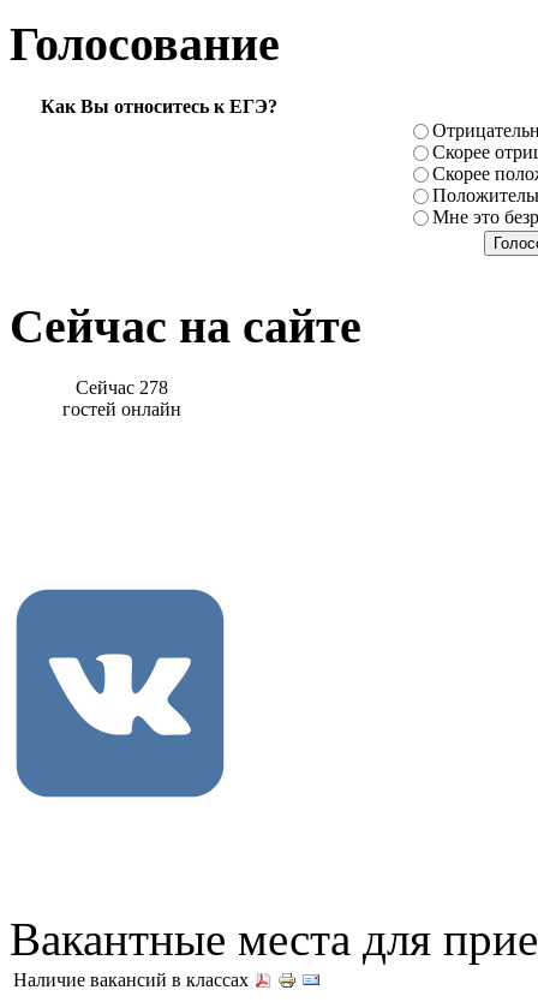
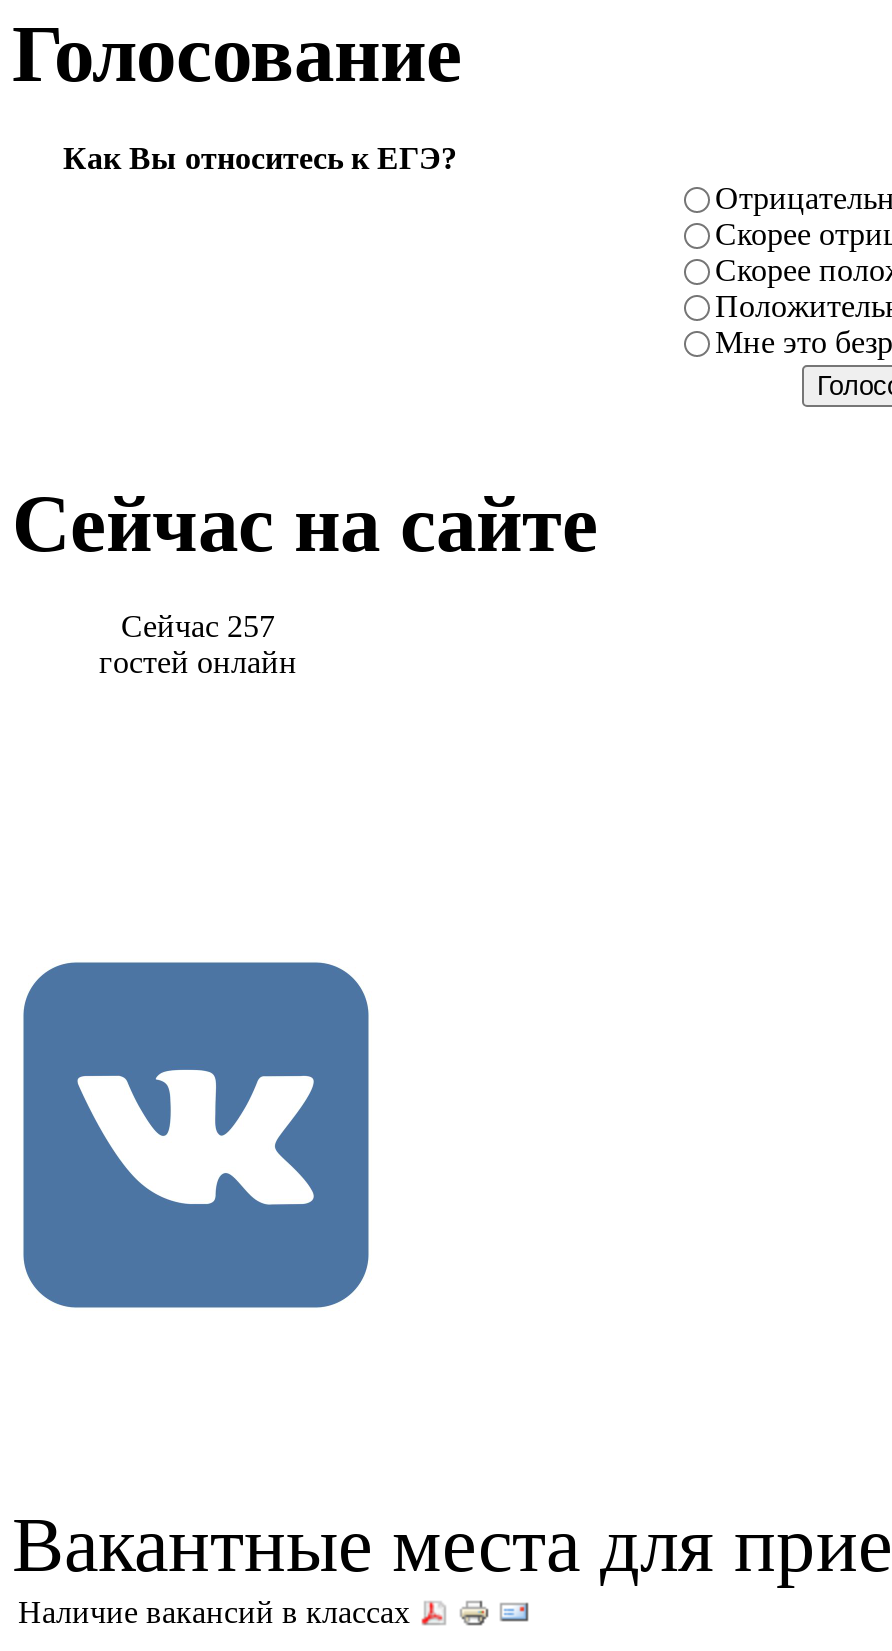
[75,377,168,397] Сейчас 278 -> [121,608,275,642] Сейчас 257

